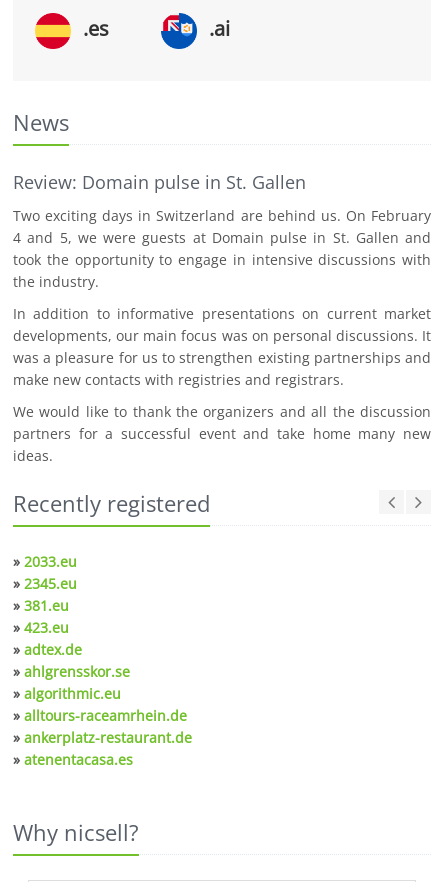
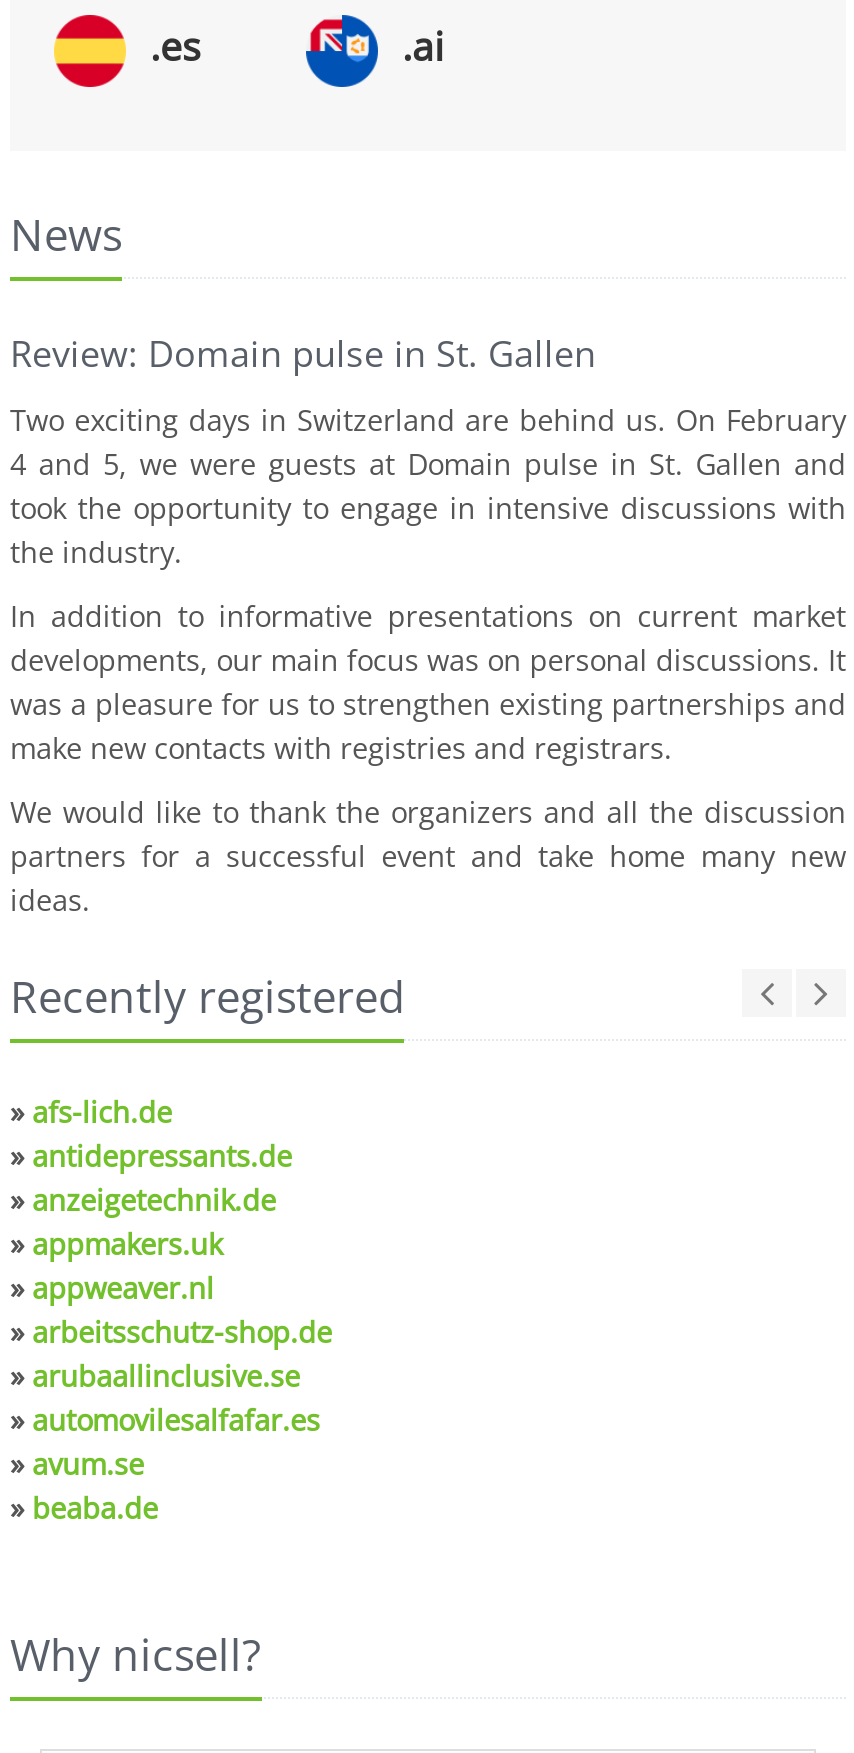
[13,552,192,769] » 2033.eu | » 2345.eu | » 381.eu | » 423.eu | » adtex.de | » ahlgrensskor.se | » algorithmic.eu | » alltours-raceamrhein.de | » ankerplatz-restaurant.de | » atenentacasa.es -> [10,1093,332,1527] » afs-lich.de | » antidepressants.de | » anzeigetechnik.de | » appmakers.uk | » appweaver.nl | » arbeitsschutz-shop.de | » arubaallinclusive.se | » automovilesalfafar.es | » avum.se | » beaba.de

